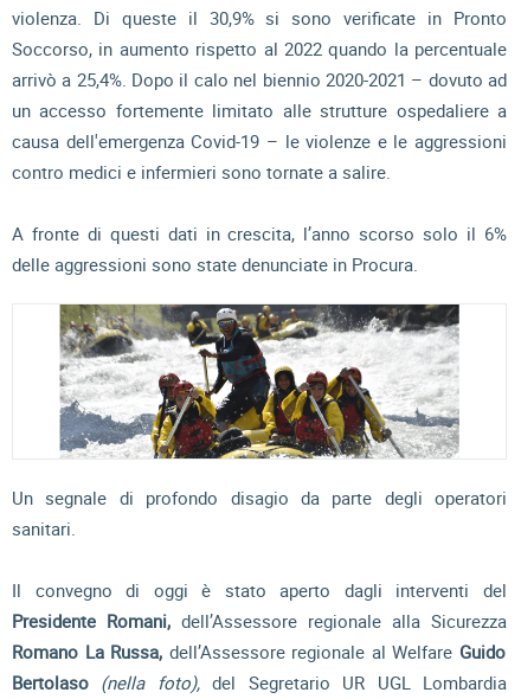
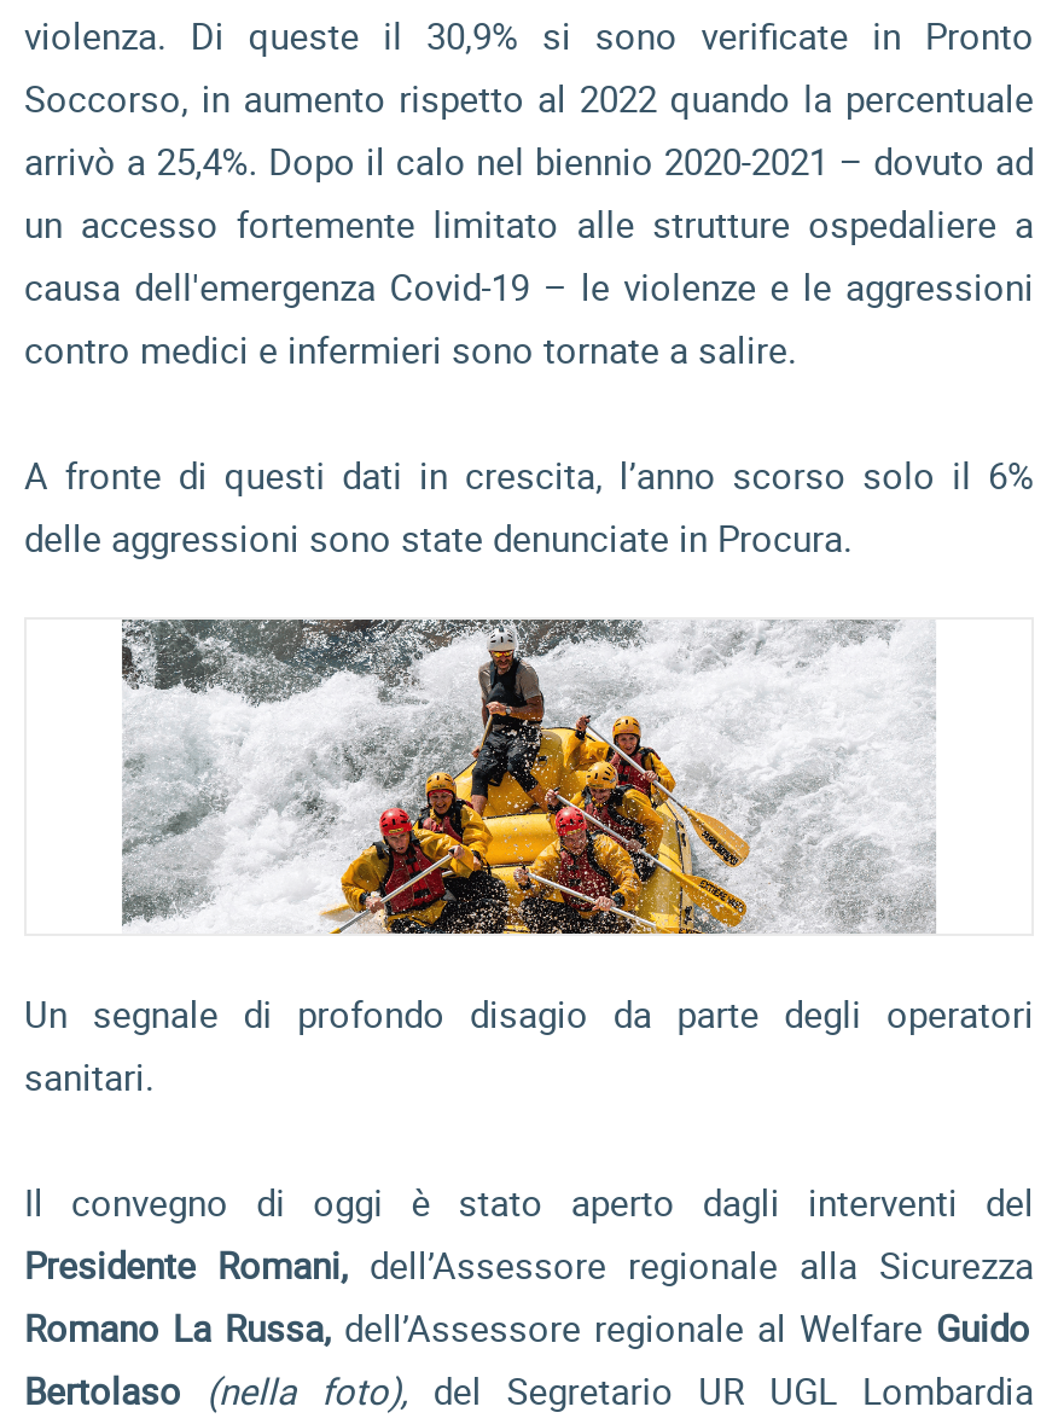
[59,303,461,460] [image] -> [121,620,937,936] [image]

